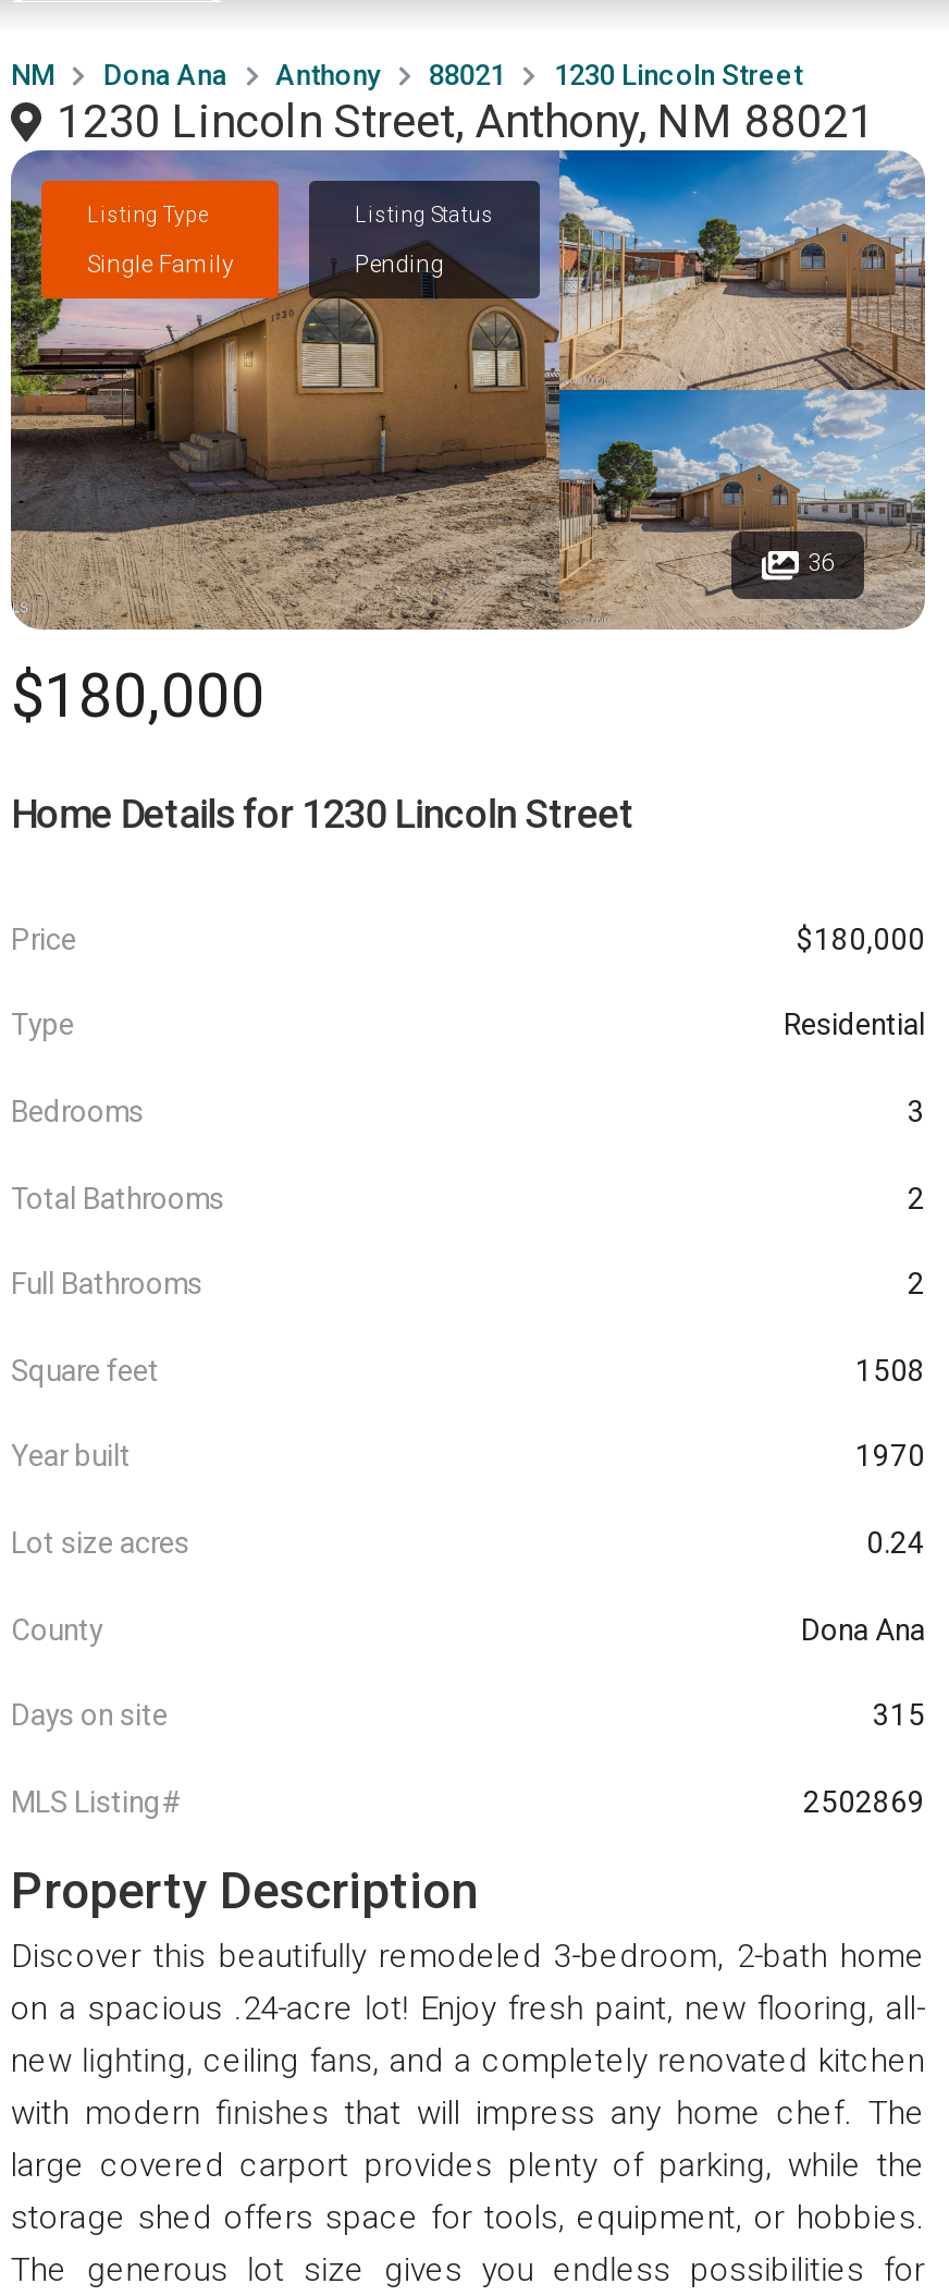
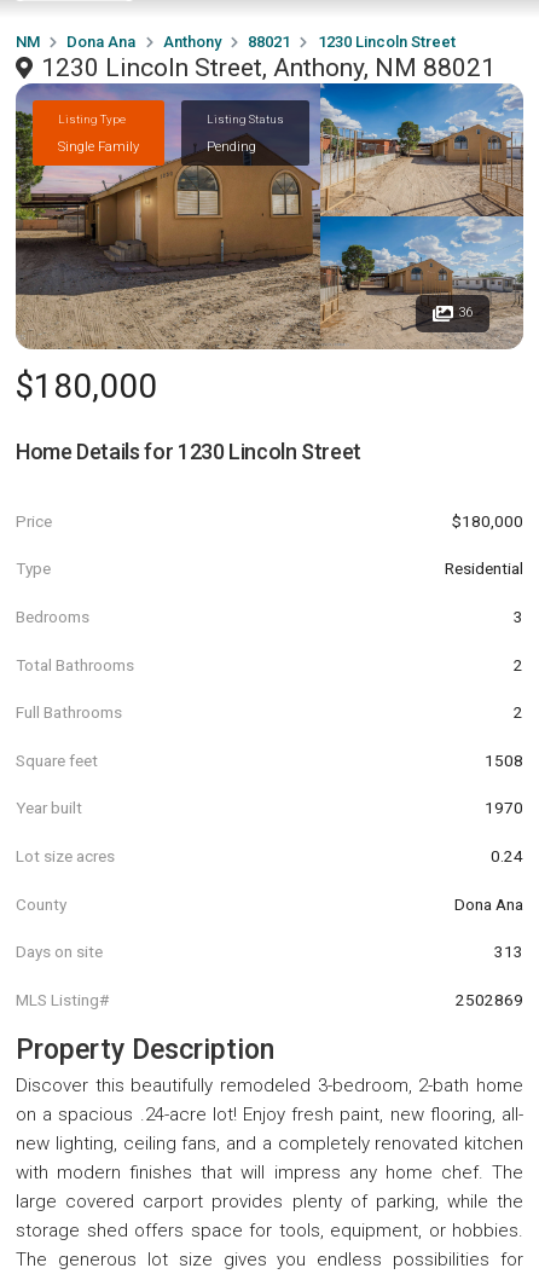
[873,1697,925,1732] 315 -> [494,942,523,961] 313

